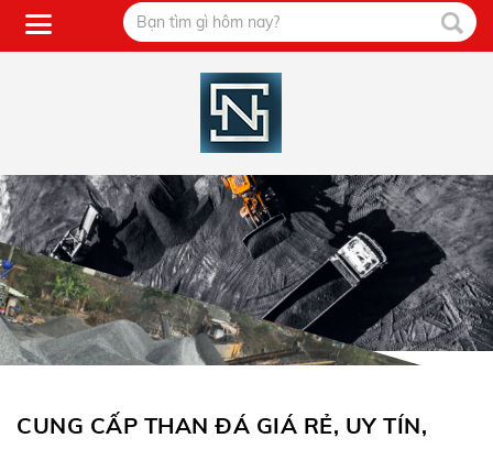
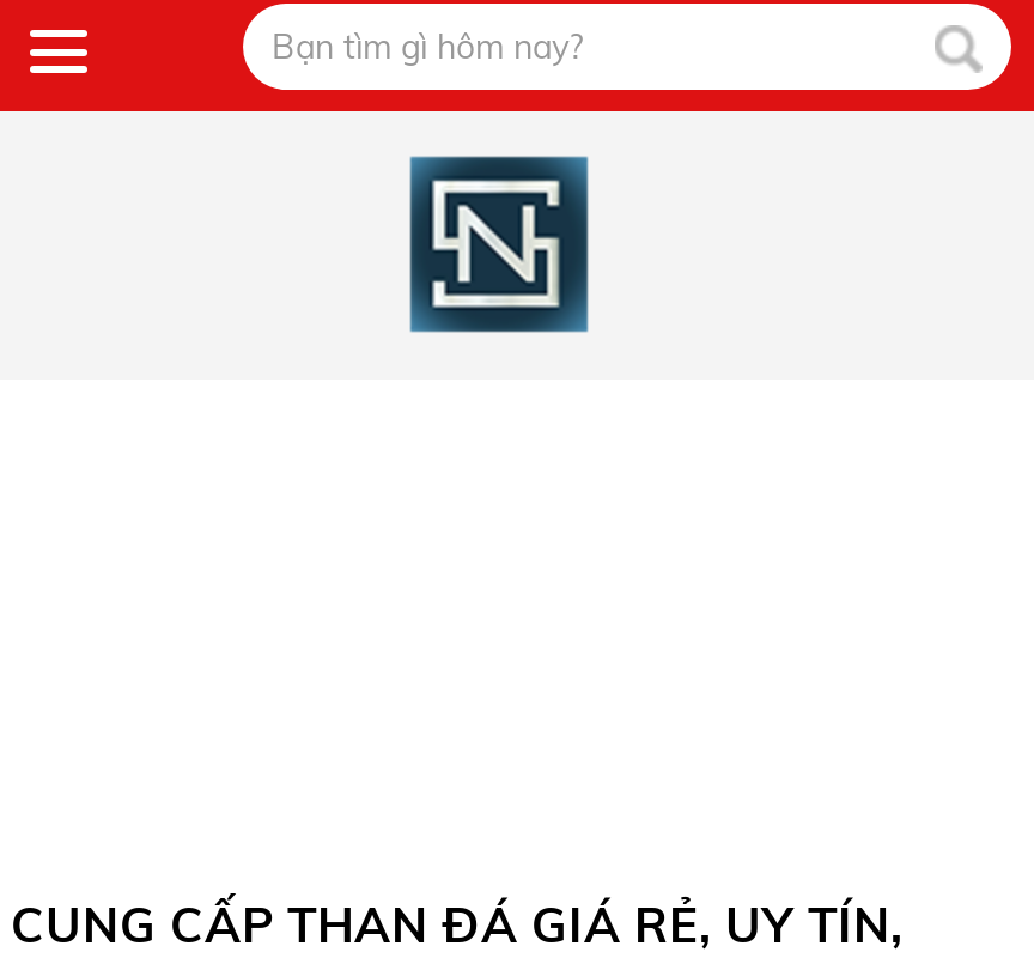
[3,174,490,366] [image] -> none

